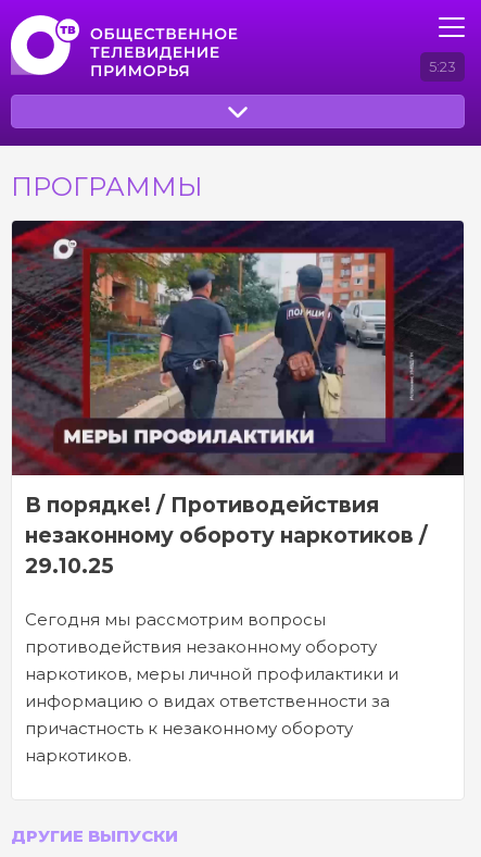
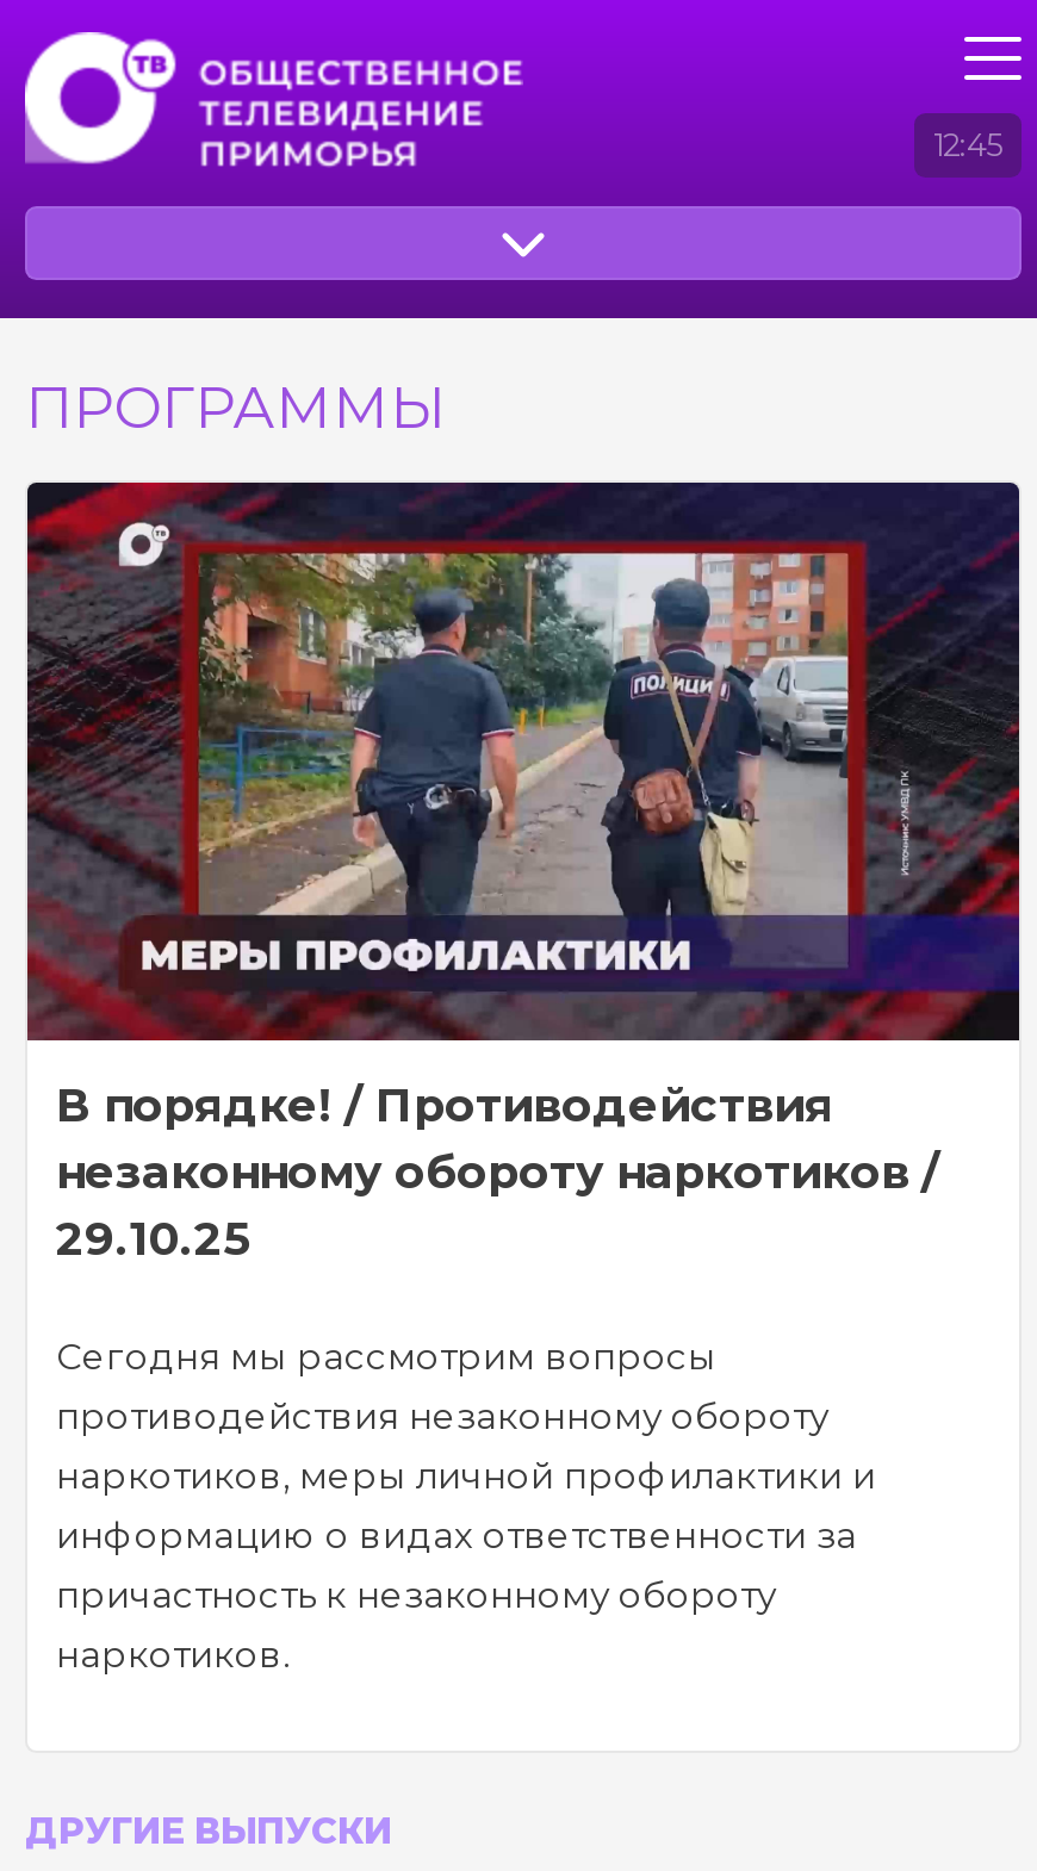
[429,59,456,75] 5:23 -> [933,128,1002,163] 12:45

